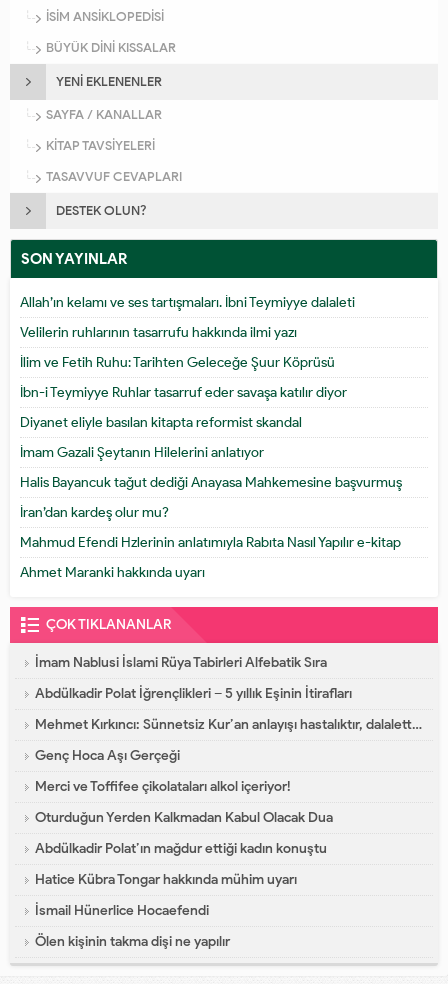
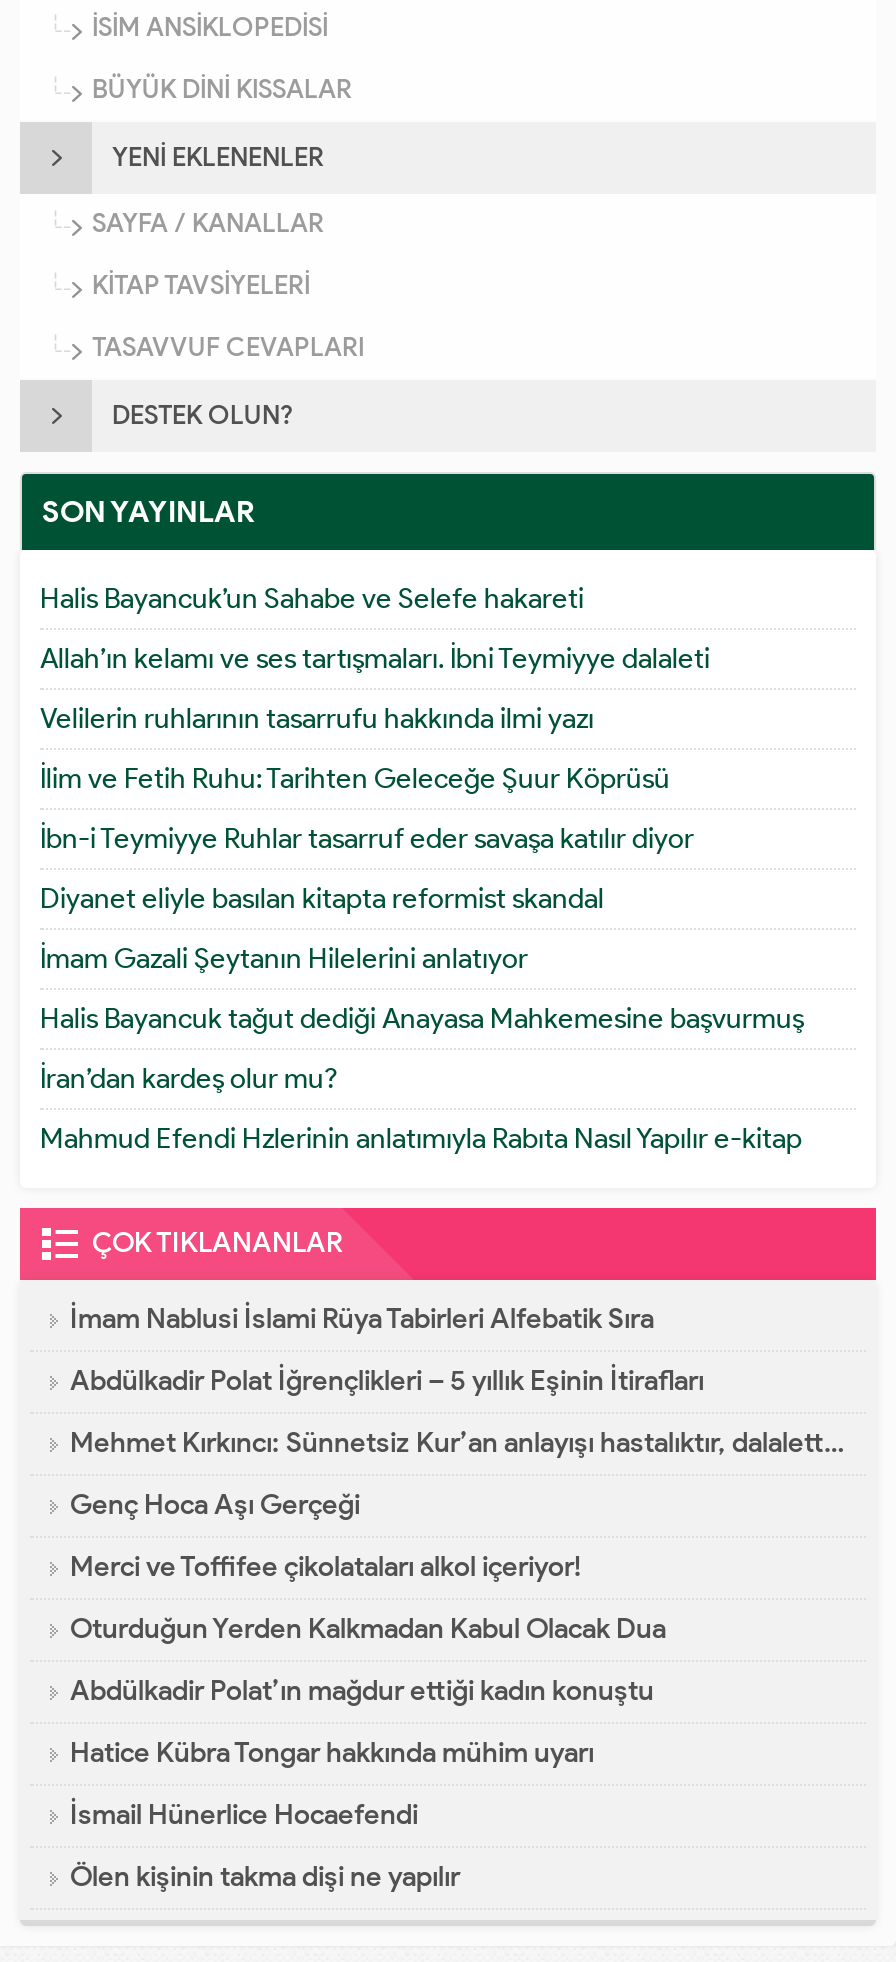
none -> [40,583,584,617] Halis Bayancuk’un Sahabe ve Selefe hakareti
moved [20,294,402,551] -> [40,643,804,1157]: Allah’ın kelamı ve ses tartışmaları. İbni Teymiyye dalaleti | Velilerin ruhlarının tasarrufu hakkında ilmi yazı | İlim ve Fetih Ruhu: Tarihten Geleceğe Şuur Köprüsü | ... | İran’dan kardeş olur mu? | Mahmud Efendi Hzlerinin anlatımıyla Rabıta Nasıl Yapılır e-kitap
[20,564,205,581] Ahmet Maranki hakkında uyarı -> none

